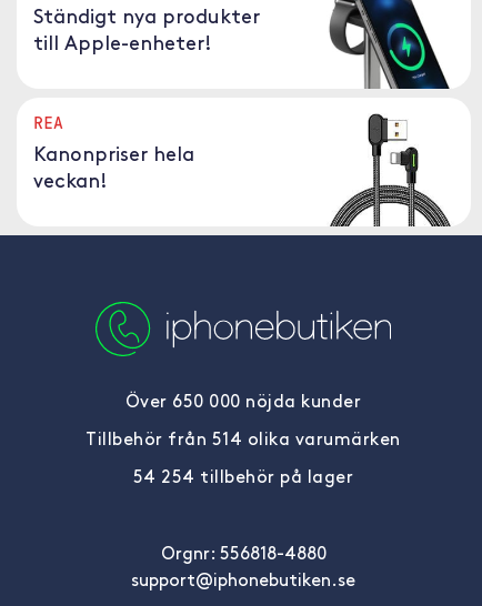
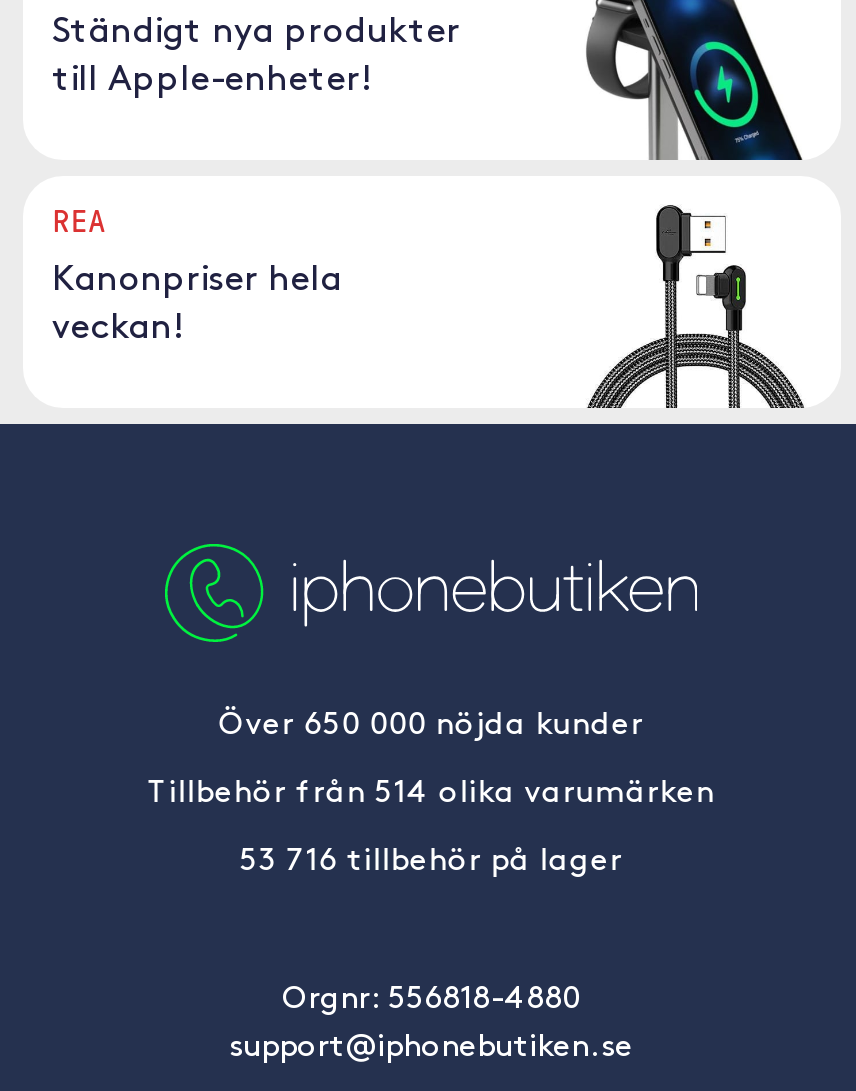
[133,469,353,487] 54 254 tillbehör på lager -> [239,846,623,878] 53 716 tillbehör på lager

